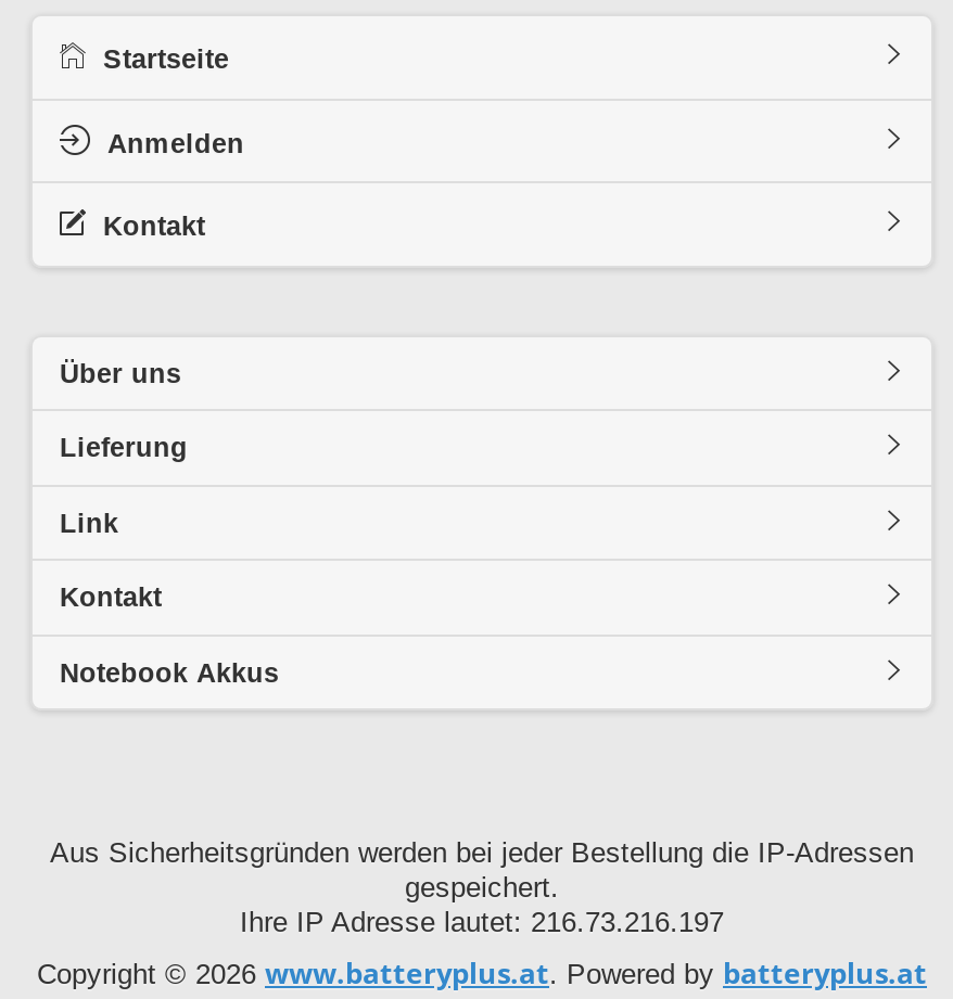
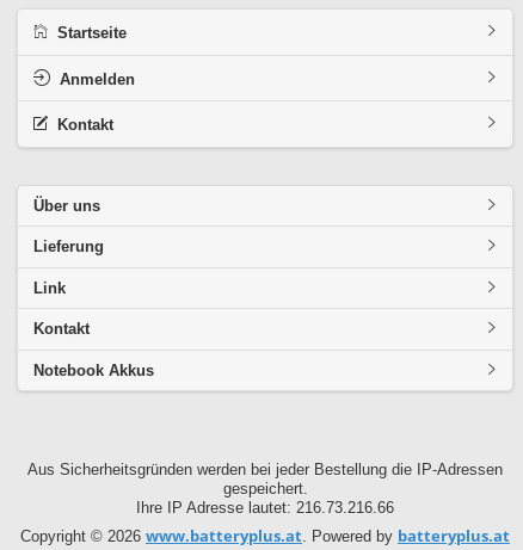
[240,907,724,939] Ihre IP Adresse lautet: 216.73.216.197 -> [136,499,394,517] Ihre IP Adresse lautet: 216.73.216.66

